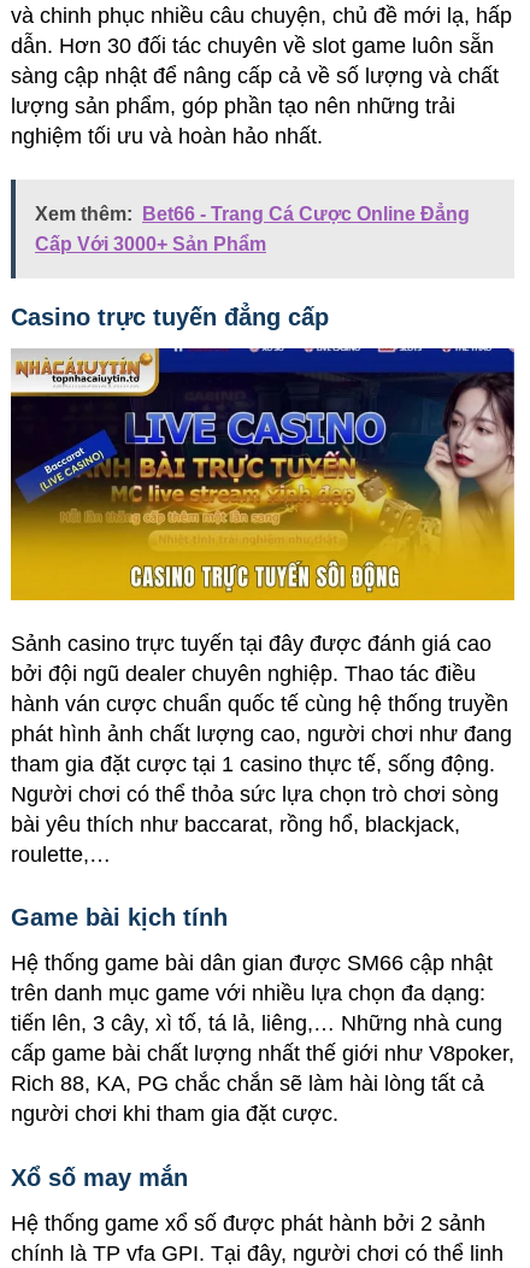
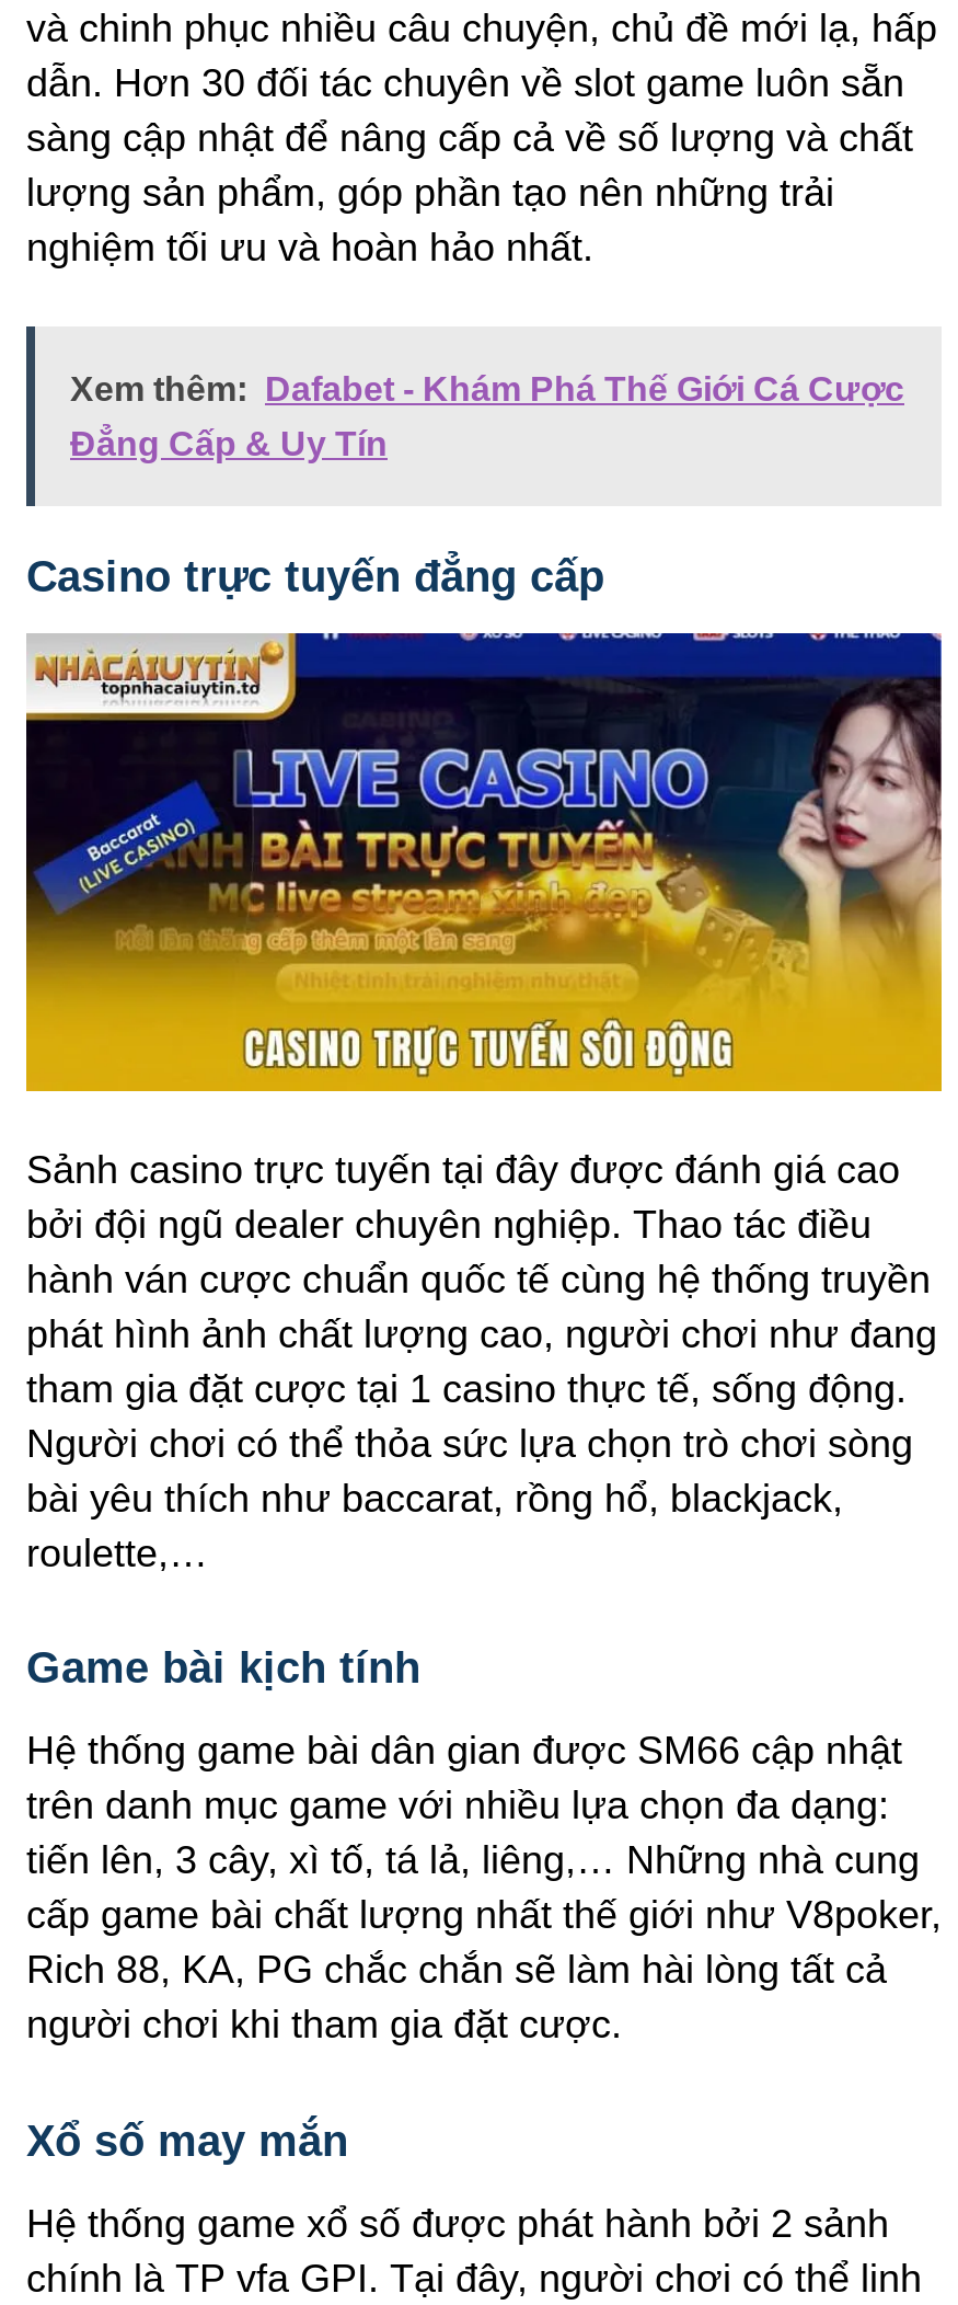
[35,204,470,225] Xem thêm: Bet66 - Trang Cá Cược Online Đẳng -> [70,371,904,408] Xem thêm: Dafabet - Khám Phá Thế Giới Cá Cược
[35,234,266,255] Cấp Với 3000+ Sản Phẩm -> [70,426,388,463] Đẳng Cấp & Uy Tín

